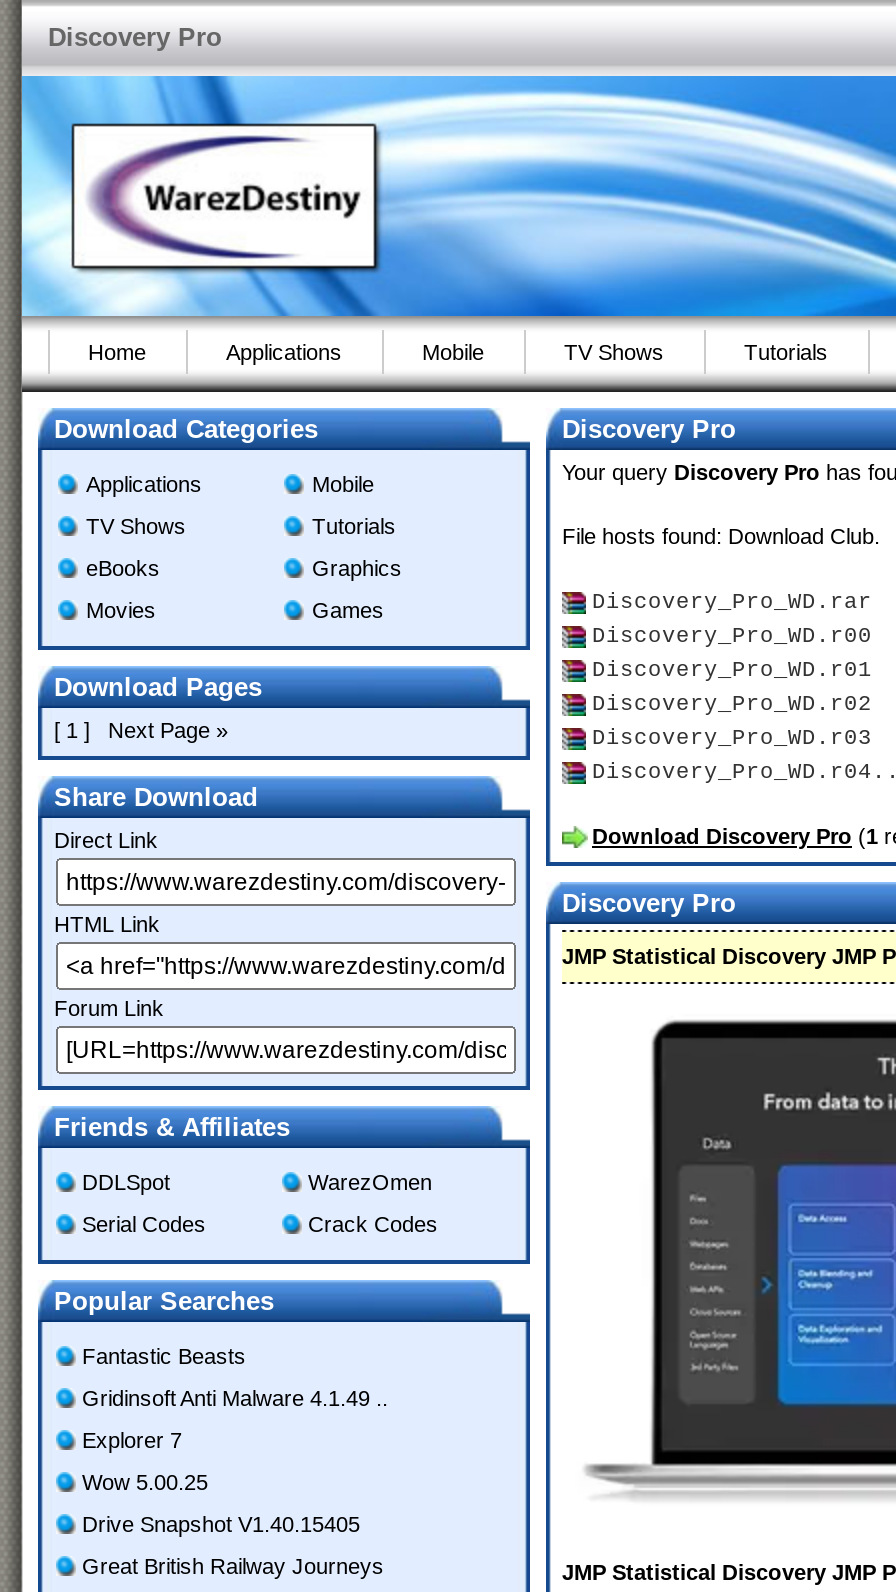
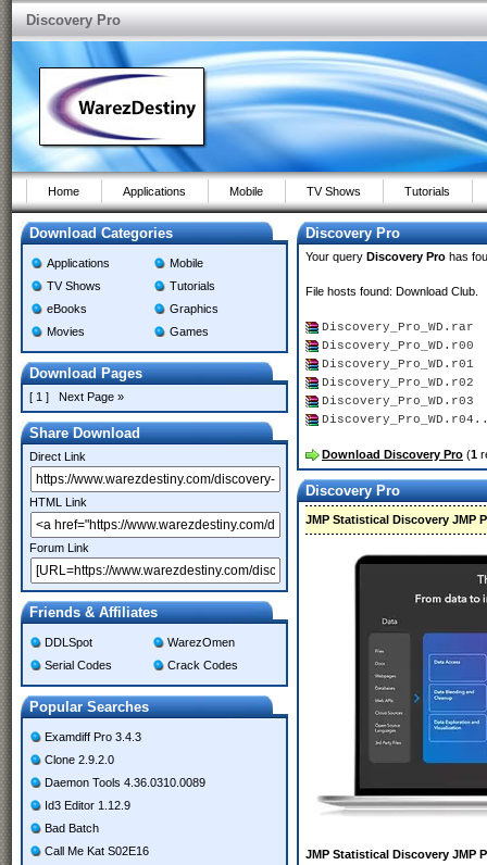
[82,1344,246,1368] Fantastic Beasts -> [45,730,141,743] Examdiff Pro 3.4.3
[82,1386,388,1410] Gridinsoft Anti Malware 4.1.49 .. -> [45,753,114,766] Clone 2.9.2.0
[82,1428,182,1452] Explorer 7 -> [45,776,205,789] Daemon Tools 4.36.0310.0089
[82,1470,208,1494] Wow 5.00.25 -> [45,799,130,812] Id3 Editor 1.12.9
[82,1512,360,1536] Drive Snapshot V1.40.15405 -> [45,822,99,835] Bad Batch
[82,1554,384,1578] Great British Railway Journeys -> [45,844,149,857] Call Me Kat S02E16

